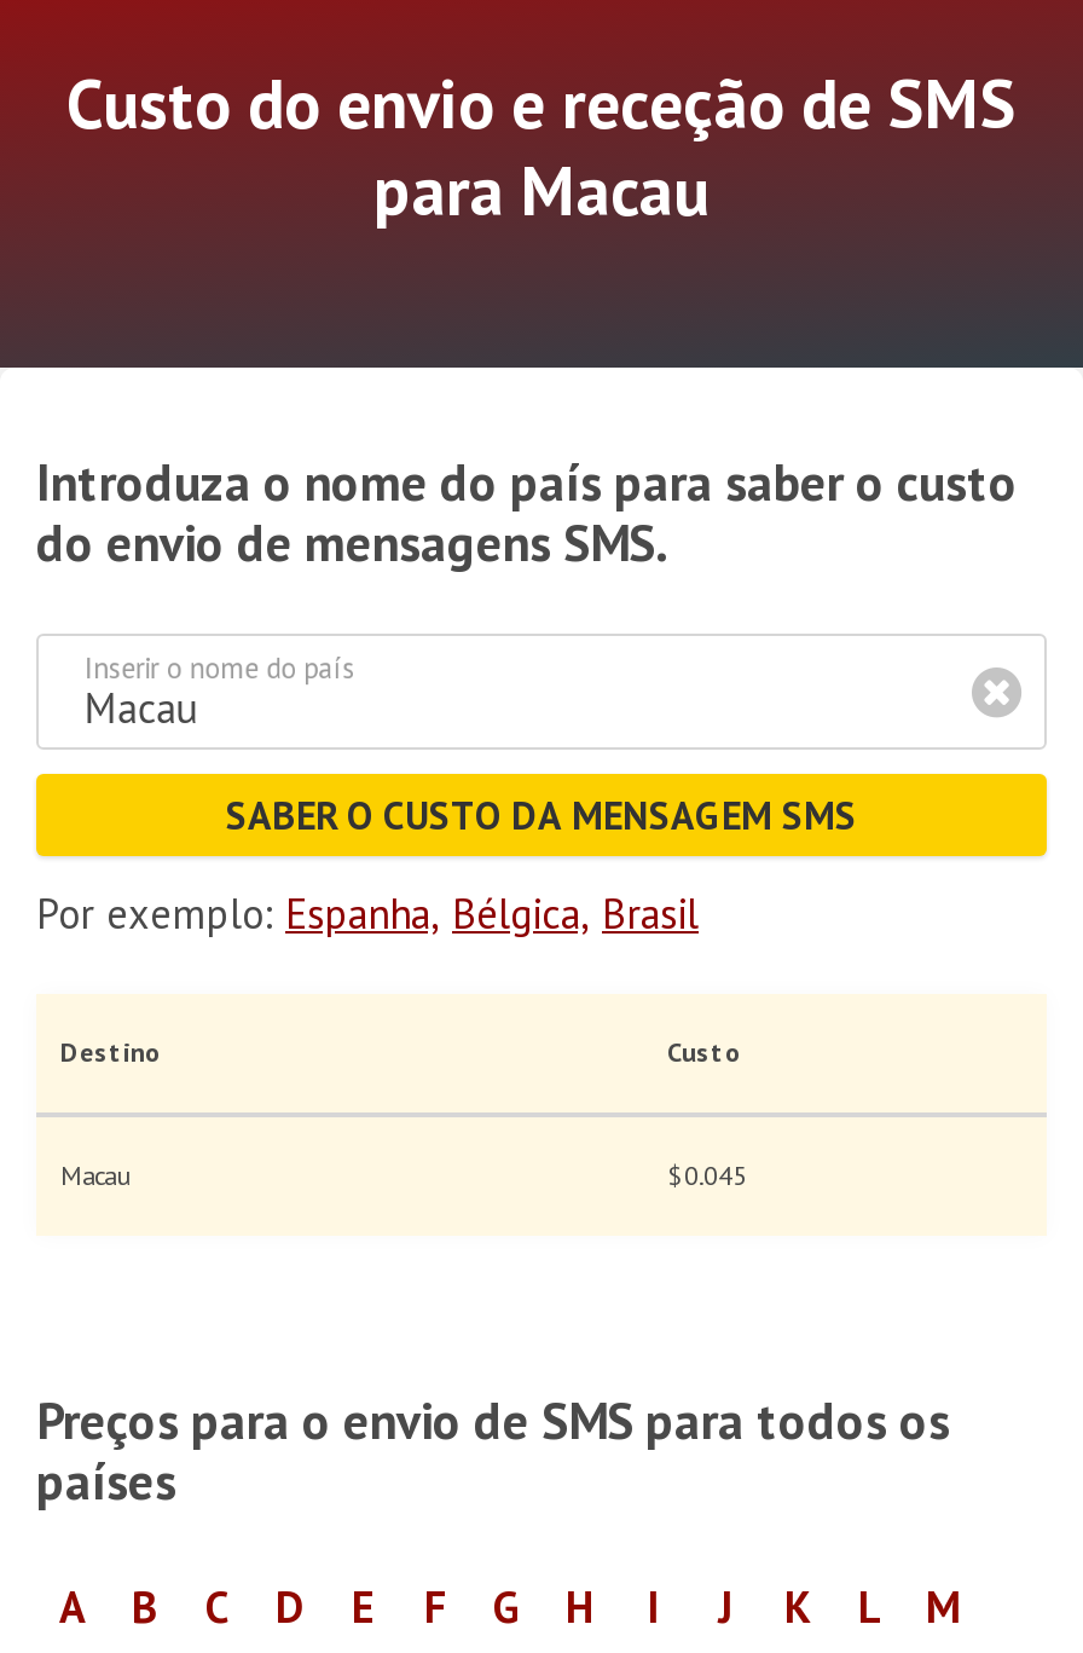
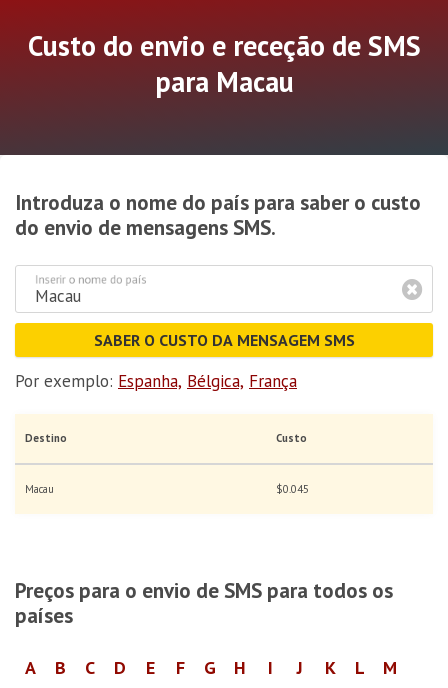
[36,888,699,941] Por exemplo: Espanha, Bélgica, Brasil -> [15,370,297,392] Por exemplo: Espanha, Bélgica, França

